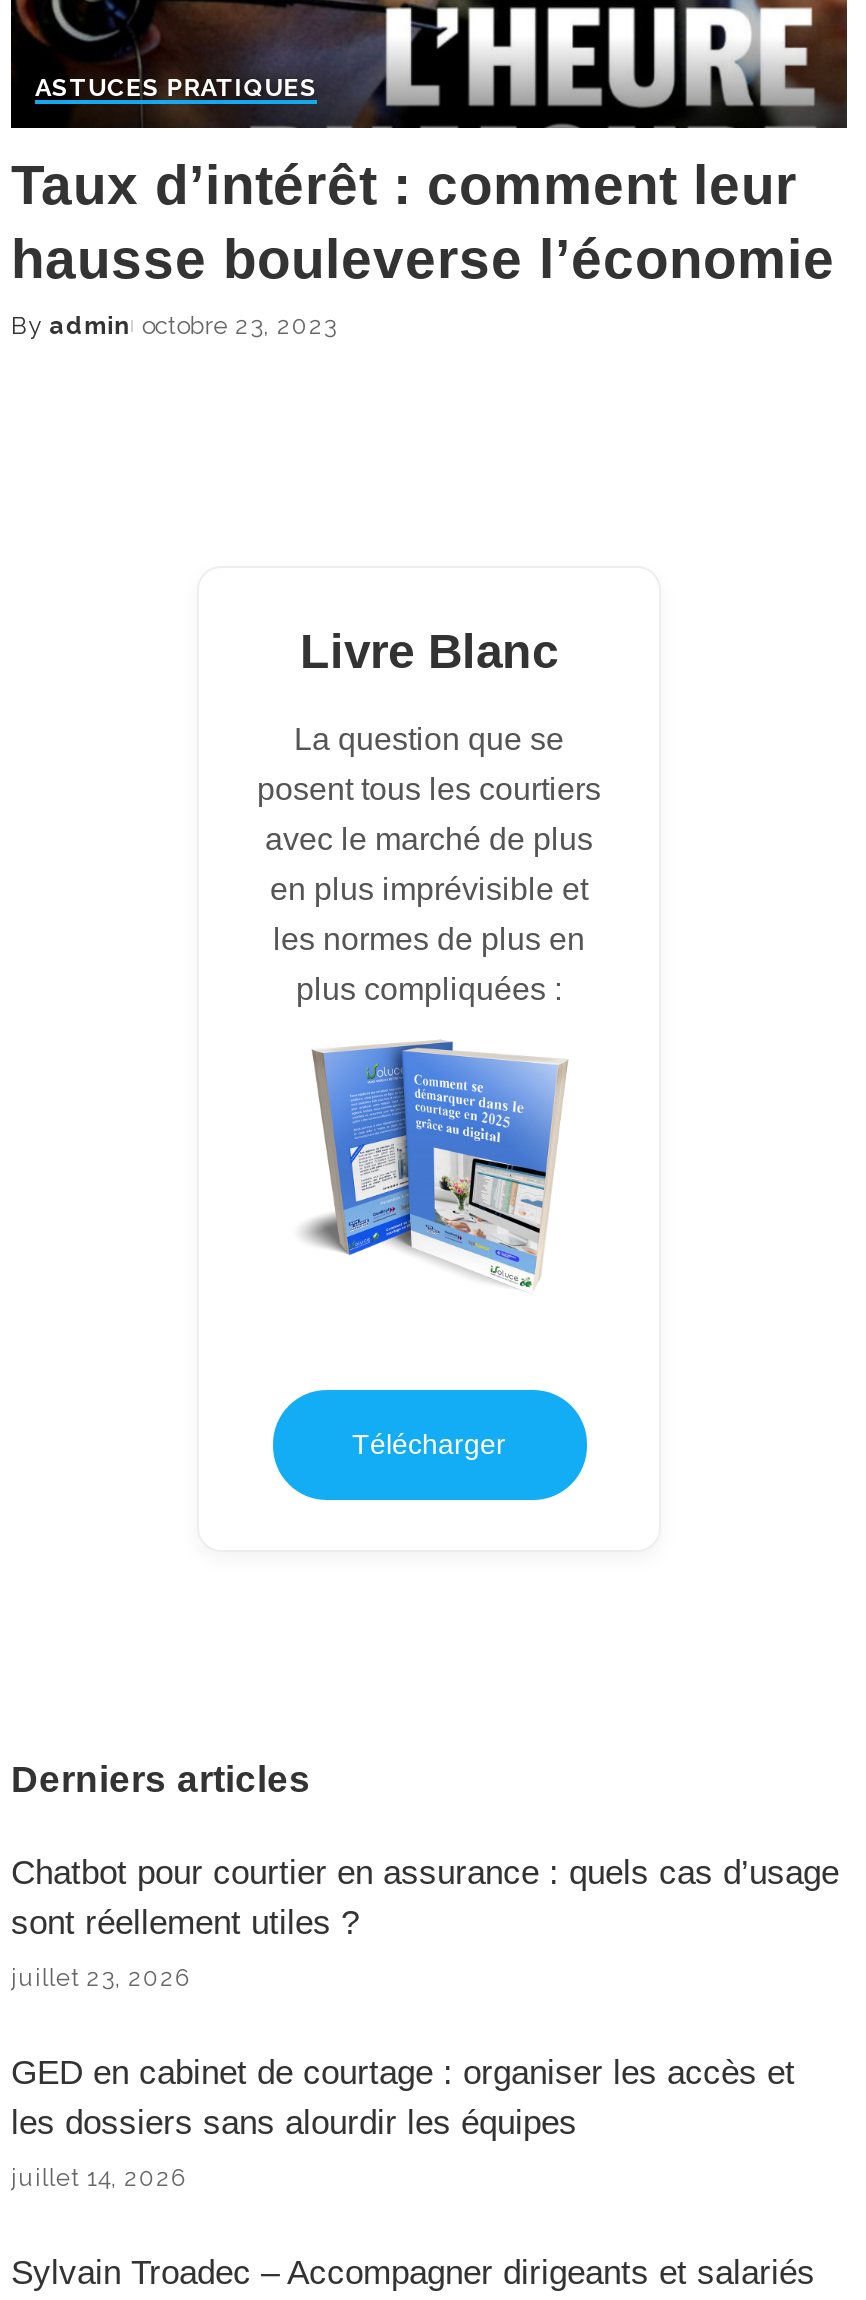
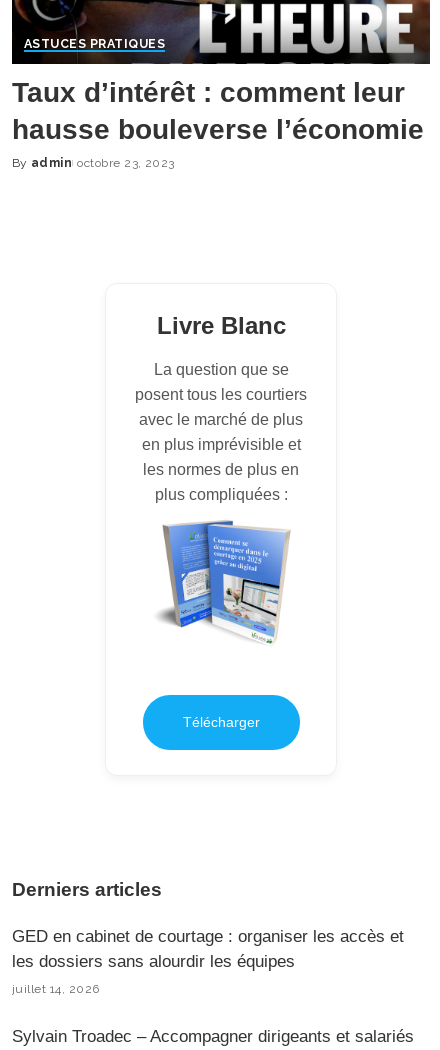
[11,1854,839,1992] Chatbot pour courtier en assurance : quels cas d’usage | sont réellement utiles ? | juillet 23, 2026 -> none

